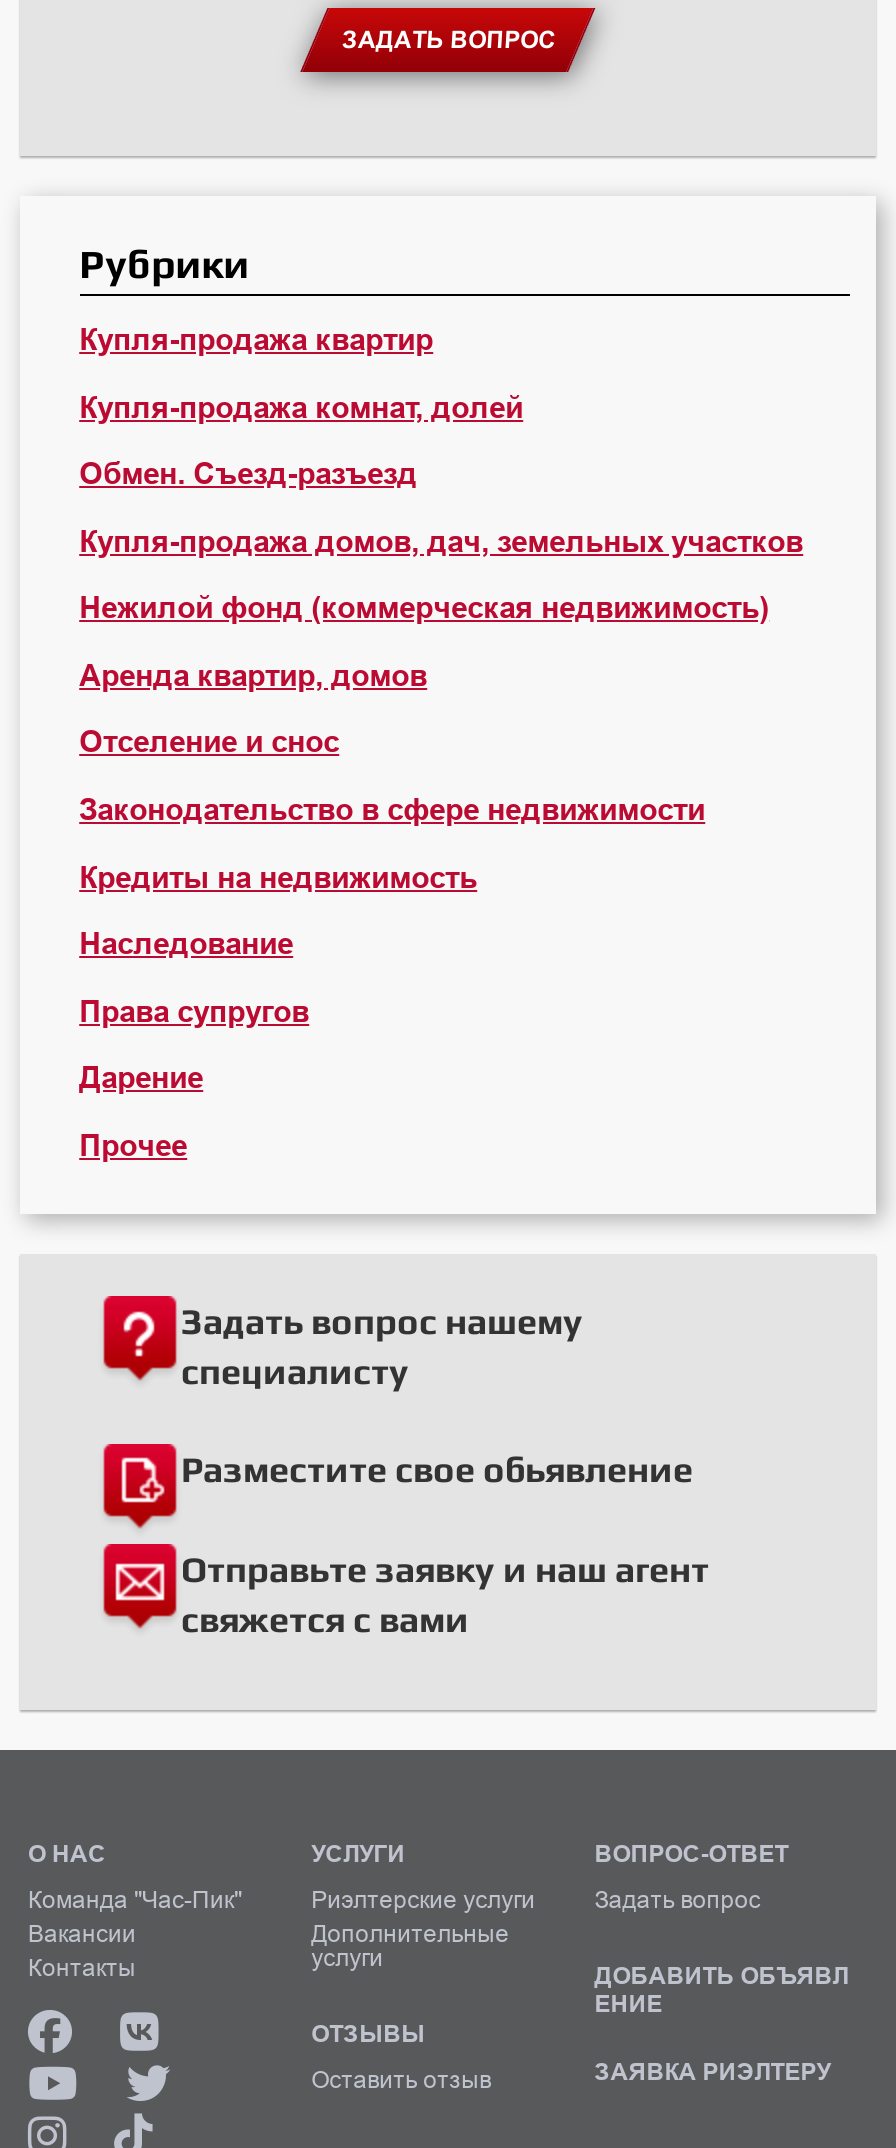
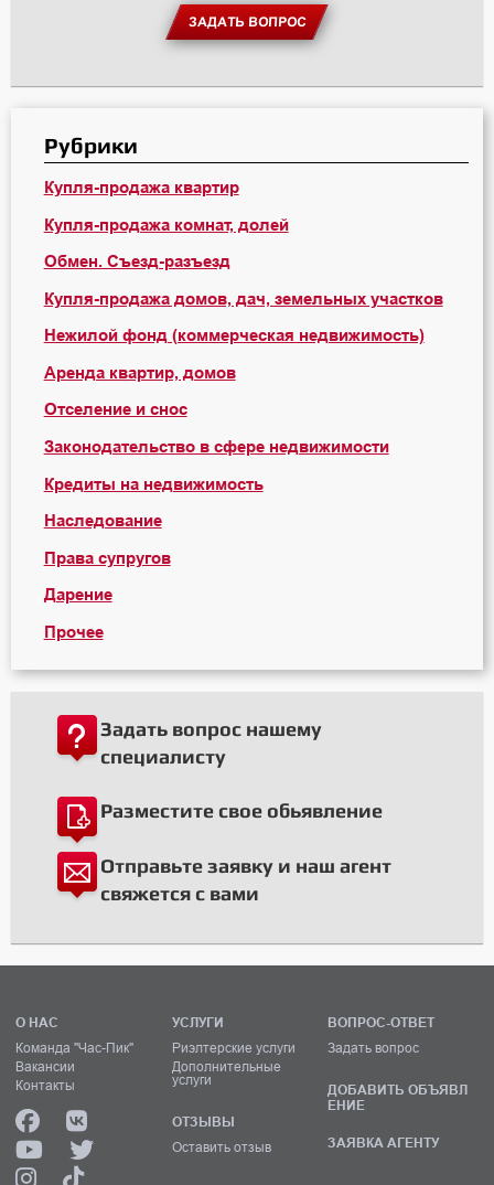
[594,2056,830,2086] ЗАЯВКА РИЭЛТЕРУ -> [328,1134,439,1151] ЗАЯВКА АГЕНТУ

